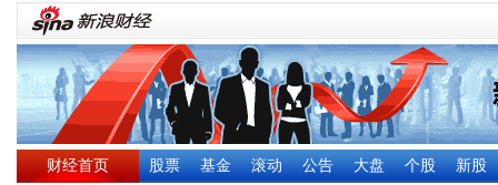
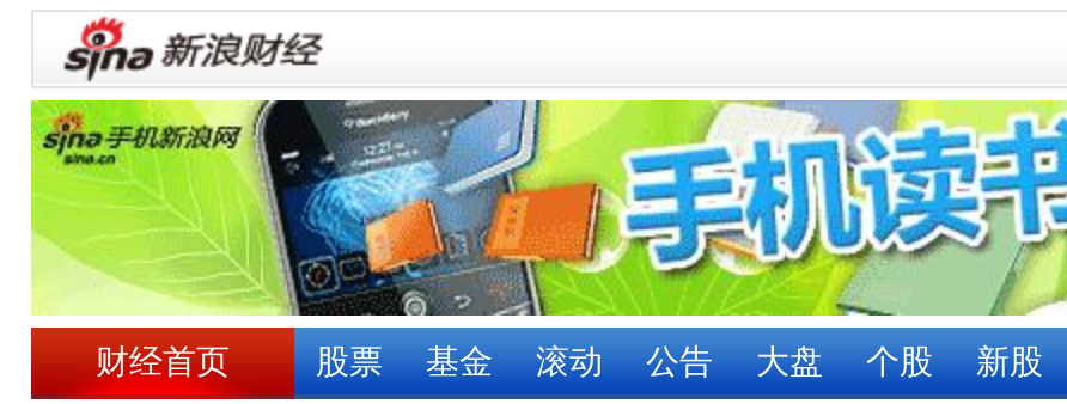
[16,43,495,145] [image] -> [29,98,1060,318] [image]

